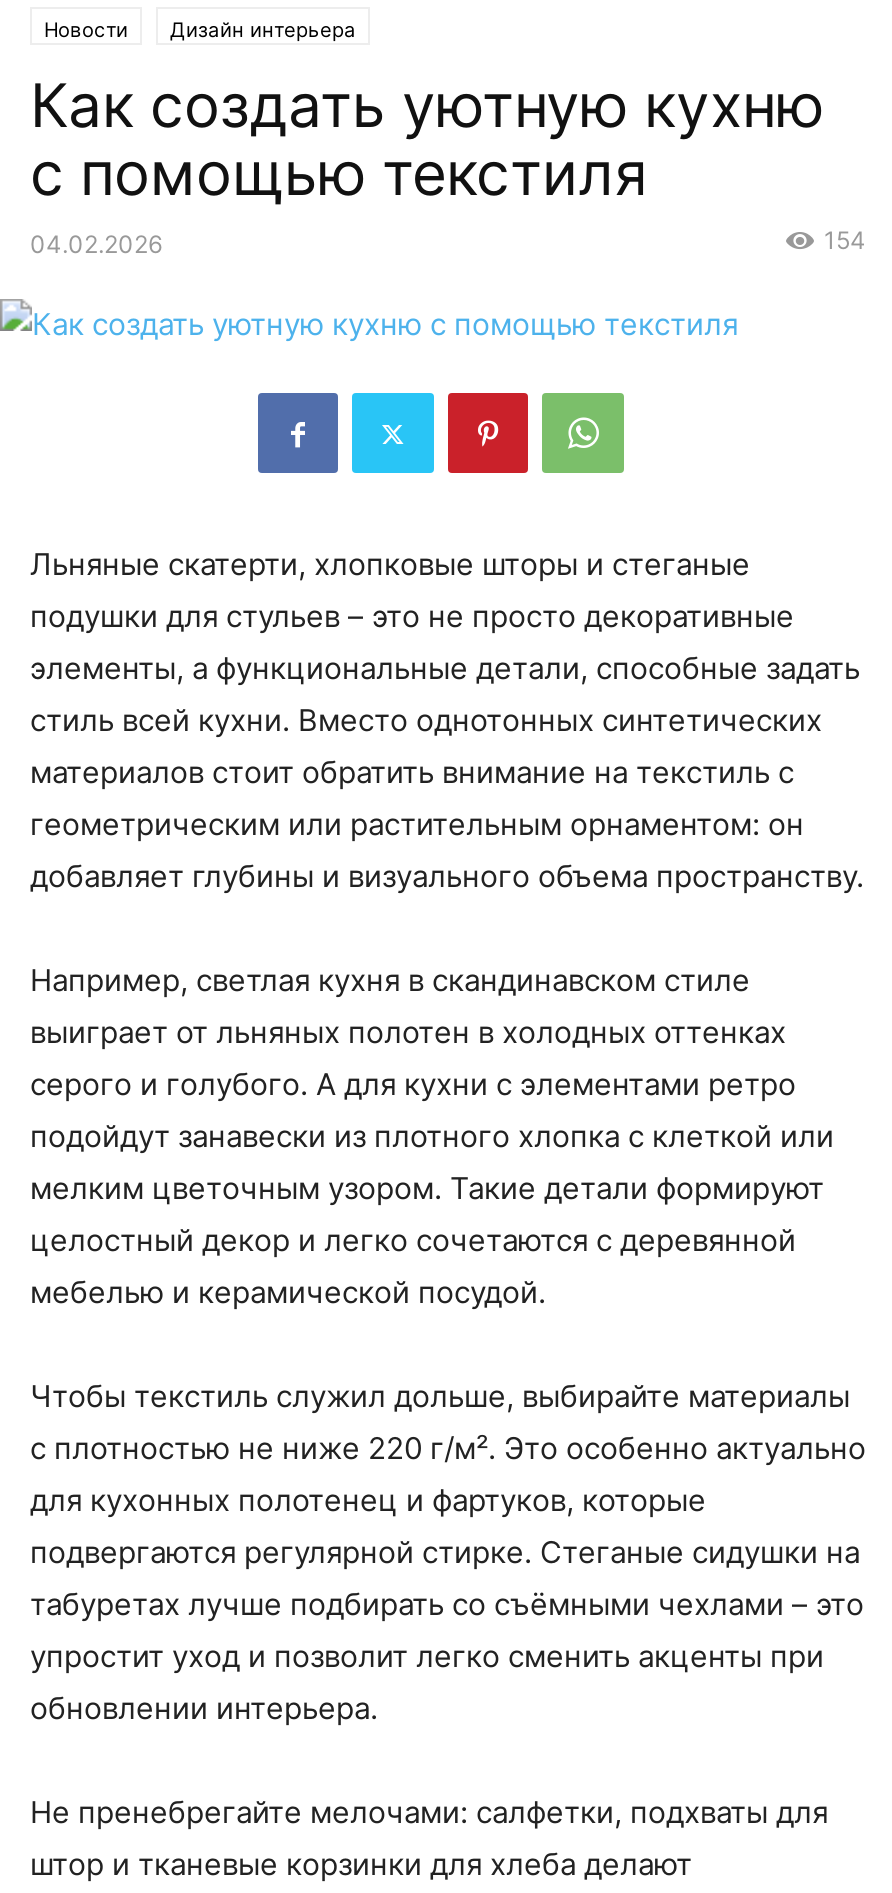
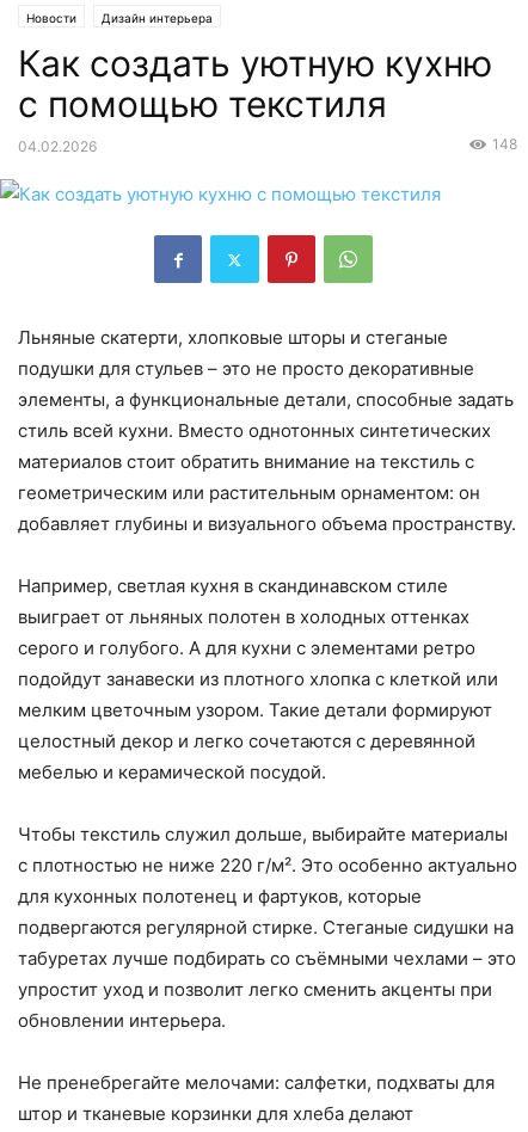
[824,225,866,255] 154 -> [492,135,517,153] 148

